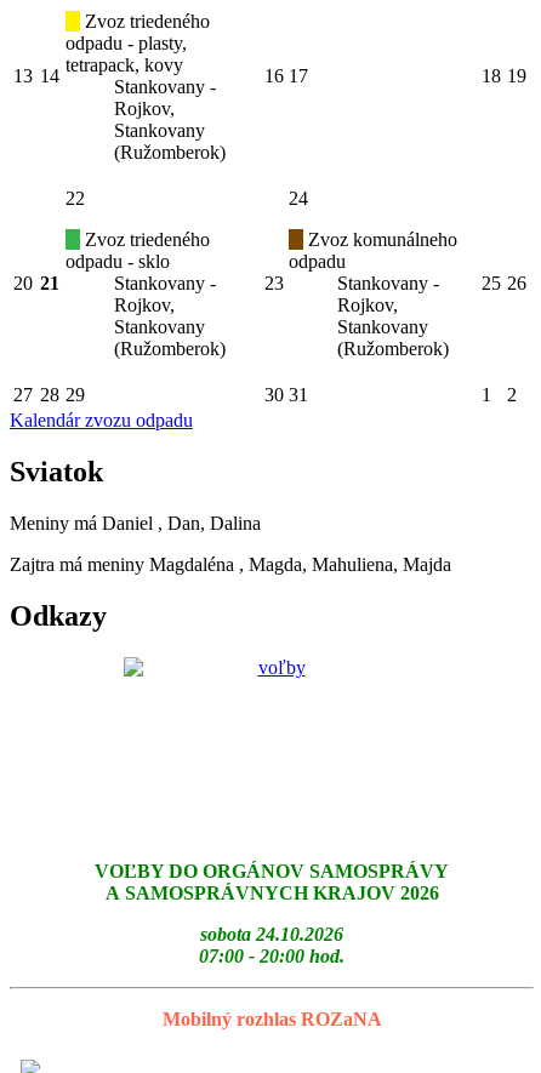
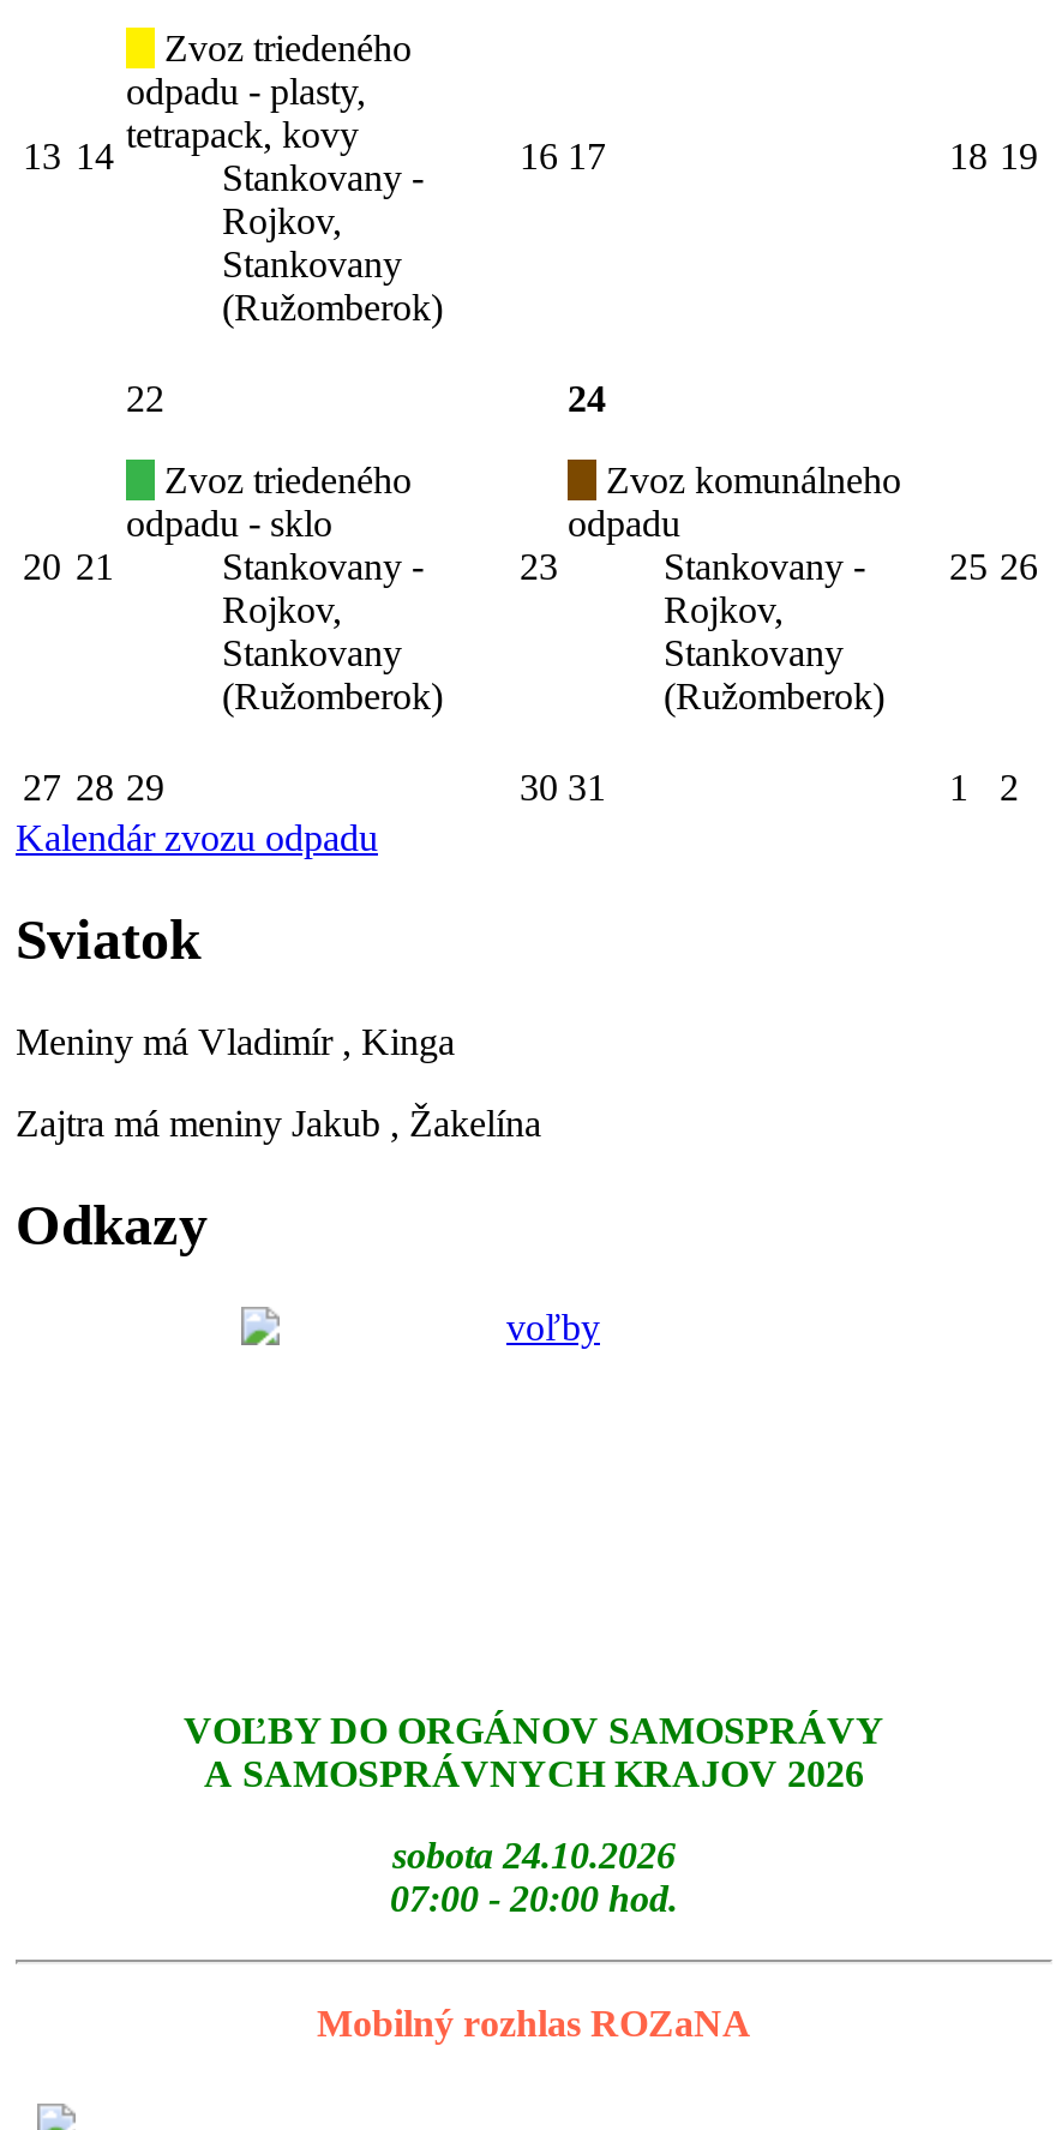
[10,513,261,533] Meniny má Daniel , Dan, Dalina -> [16,1021,455,1062] Meniny má Vladimír , Kinga
[10,554,451,575] Zajtra má meniny Magdaléna , Magda, Mahuliena, Majda -> [16,1103,541,1144] Zajtra má meniny Jakub , Žakelína

